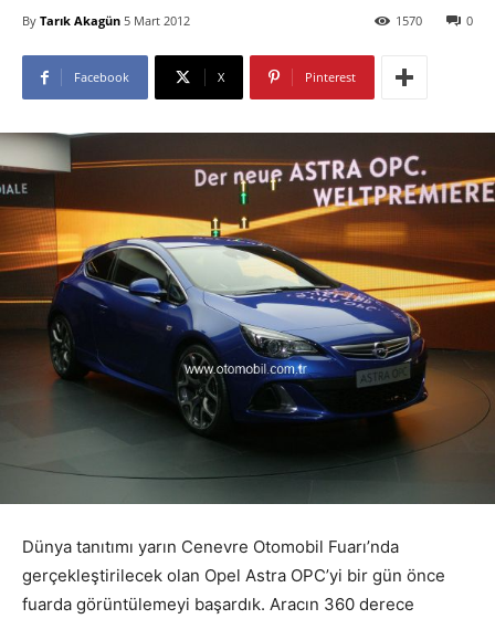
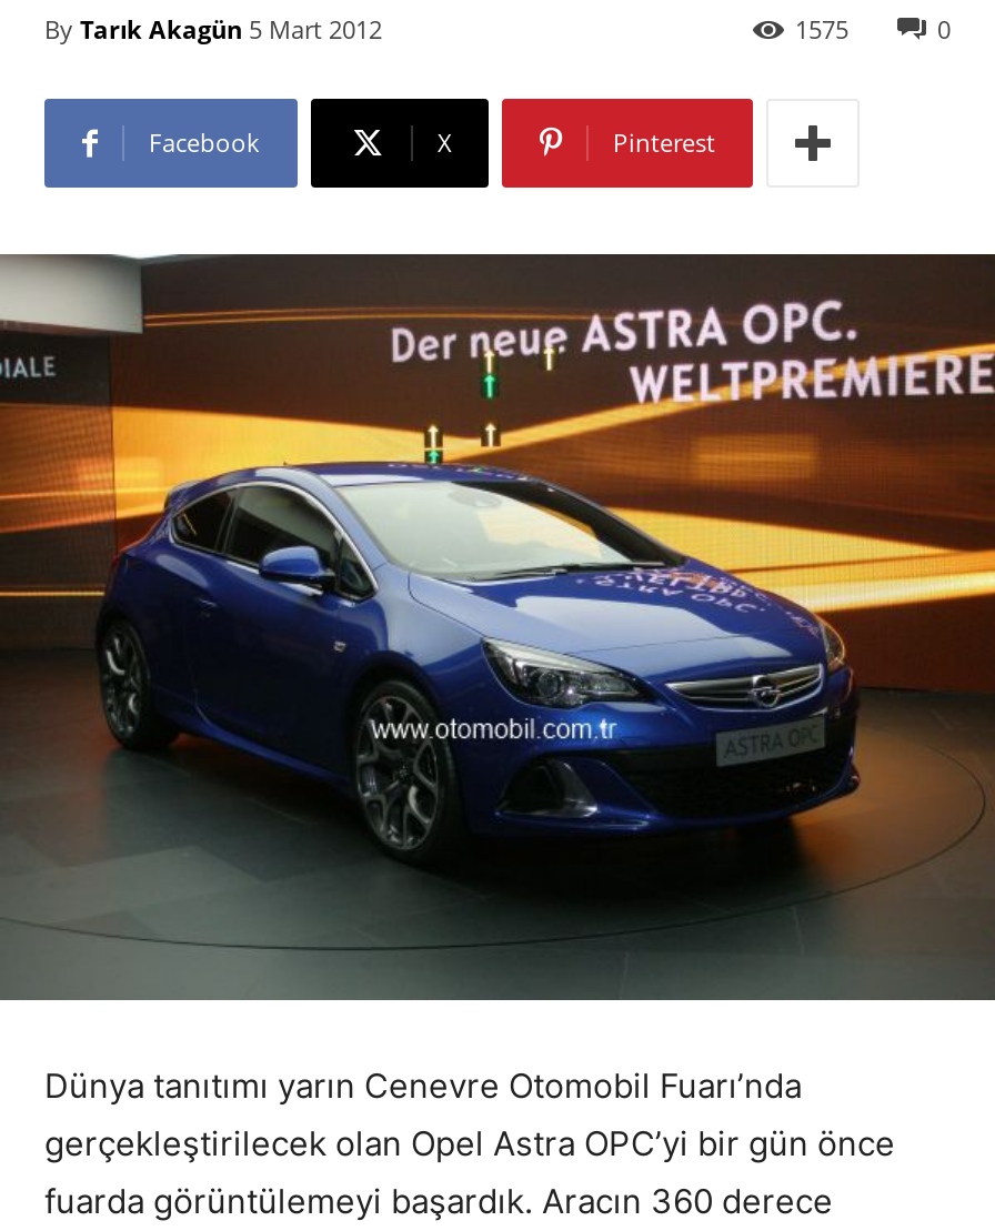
[396,12,422,29] 1570 -> [795,12,848,46] 1575

